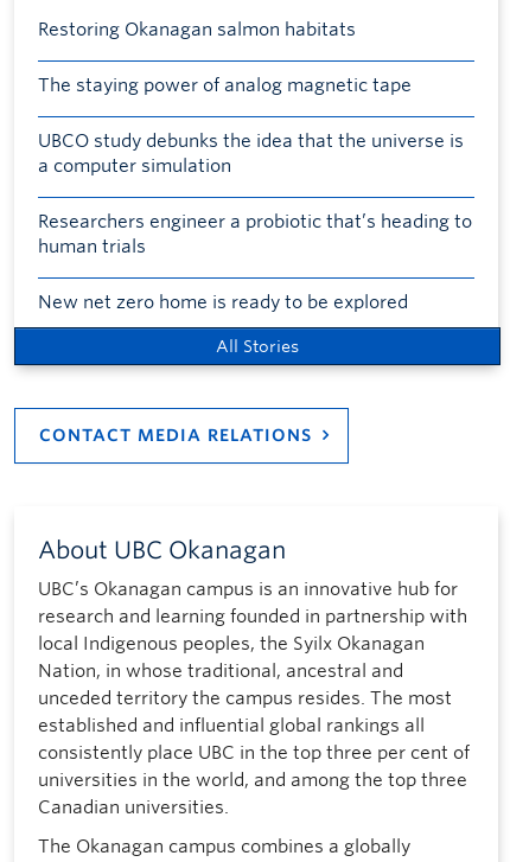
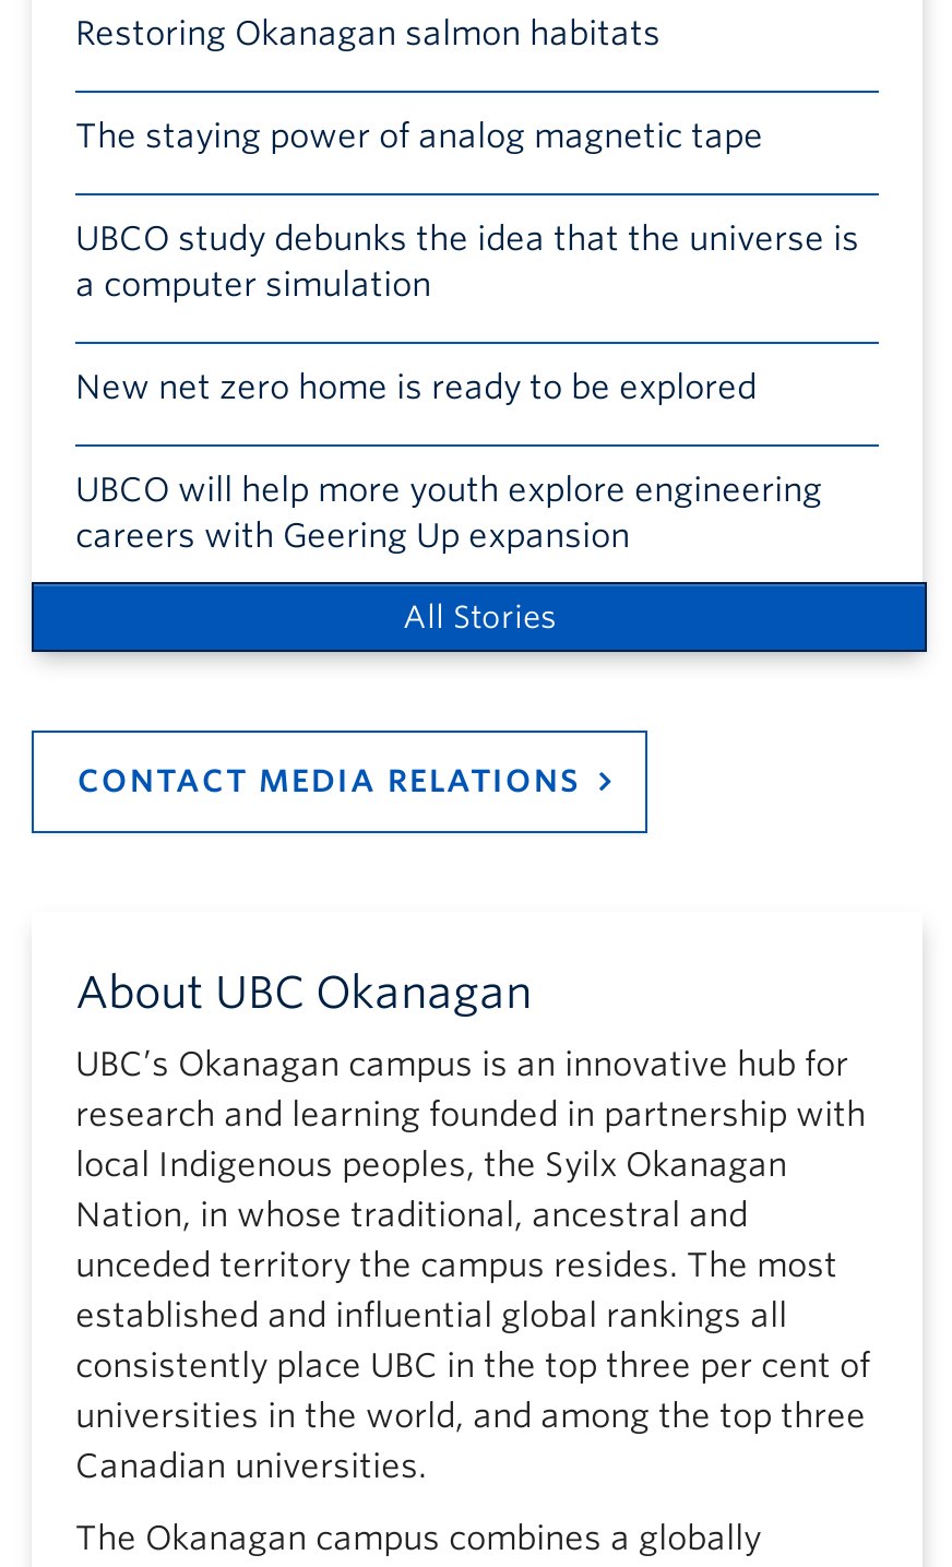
[38,211,472,258] Researchers engineer a probiotic that’s heading to | human trials -> none
moved [38,292,408,313] -> [75,369,757,408]: New net zero home is ready to be explored
none -> [75,471,822,556] UBCO will help more youth explore engineering | careers with Geering Up expansion

